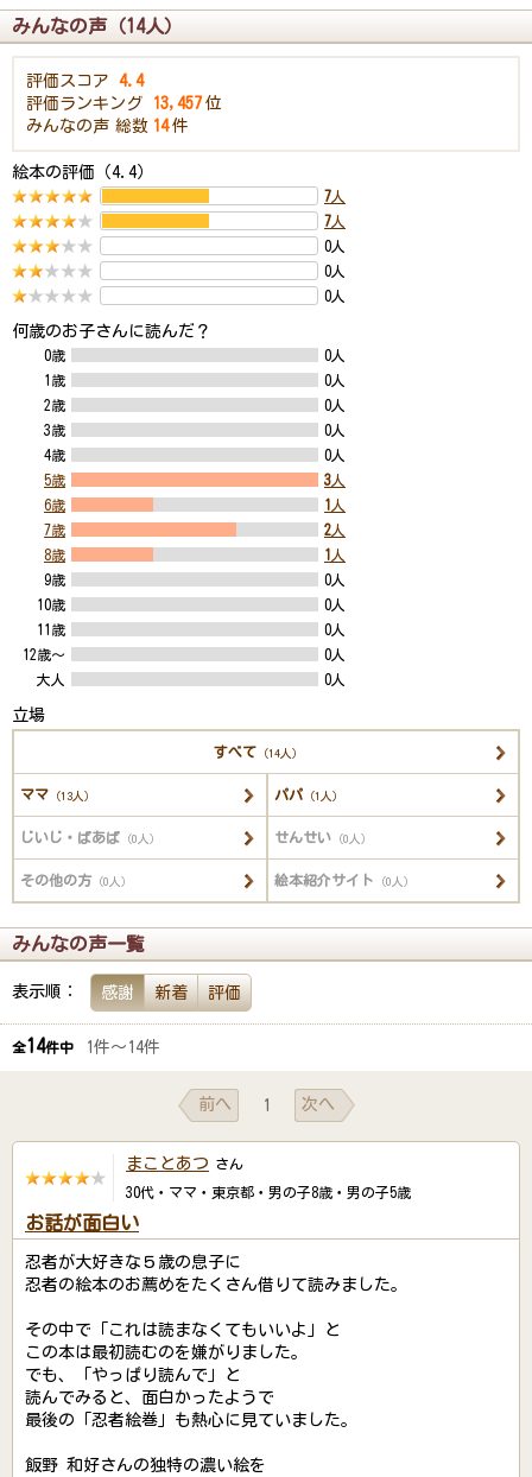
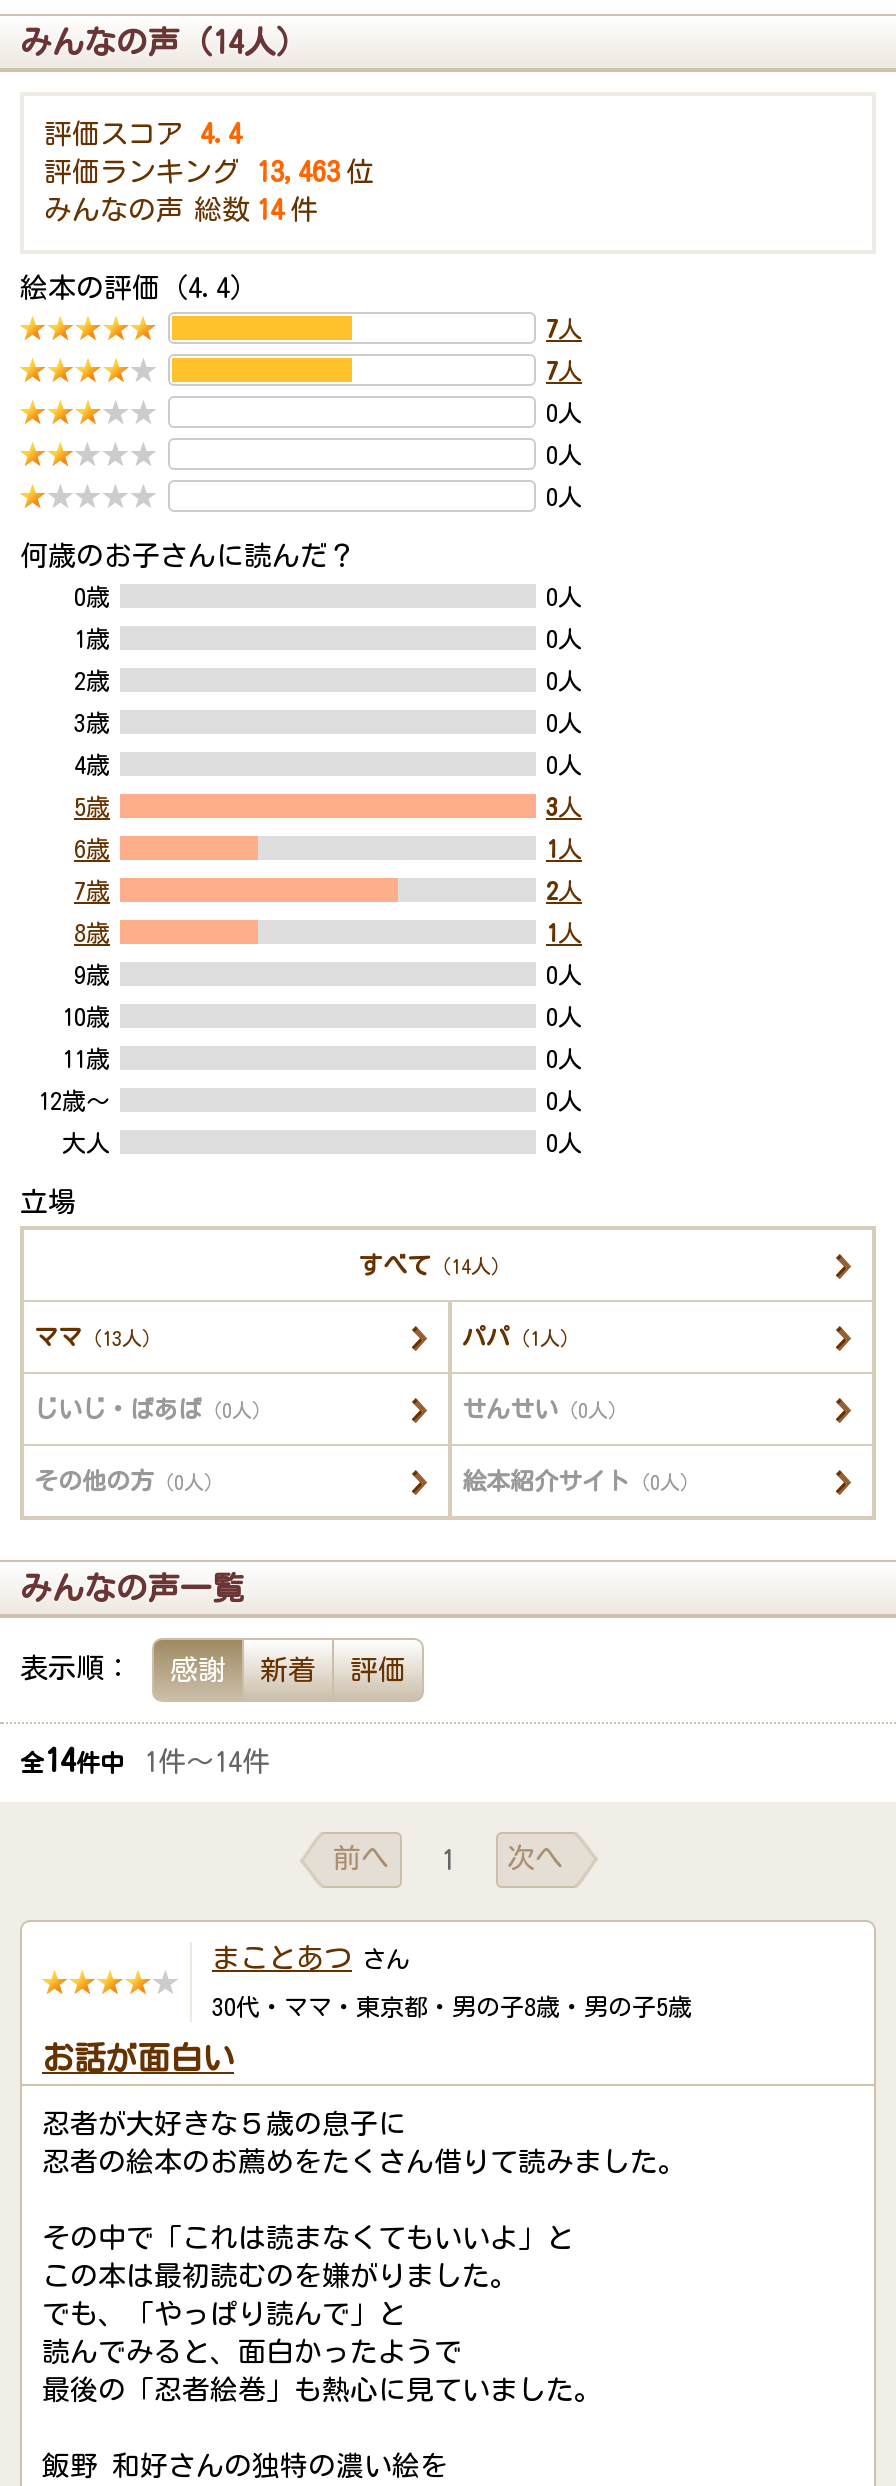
[26,95,222,112] 評価ランキング 13,457 位 -> [44,158,374,186] 評価ランキング 13,463 位

